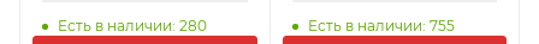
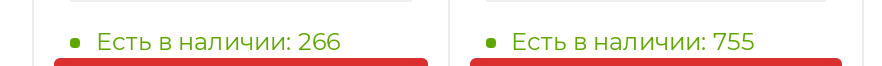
[58,16,207,34] Есть в наличии: 280 -> [96,25,340,55] Есть в наличии: 266

